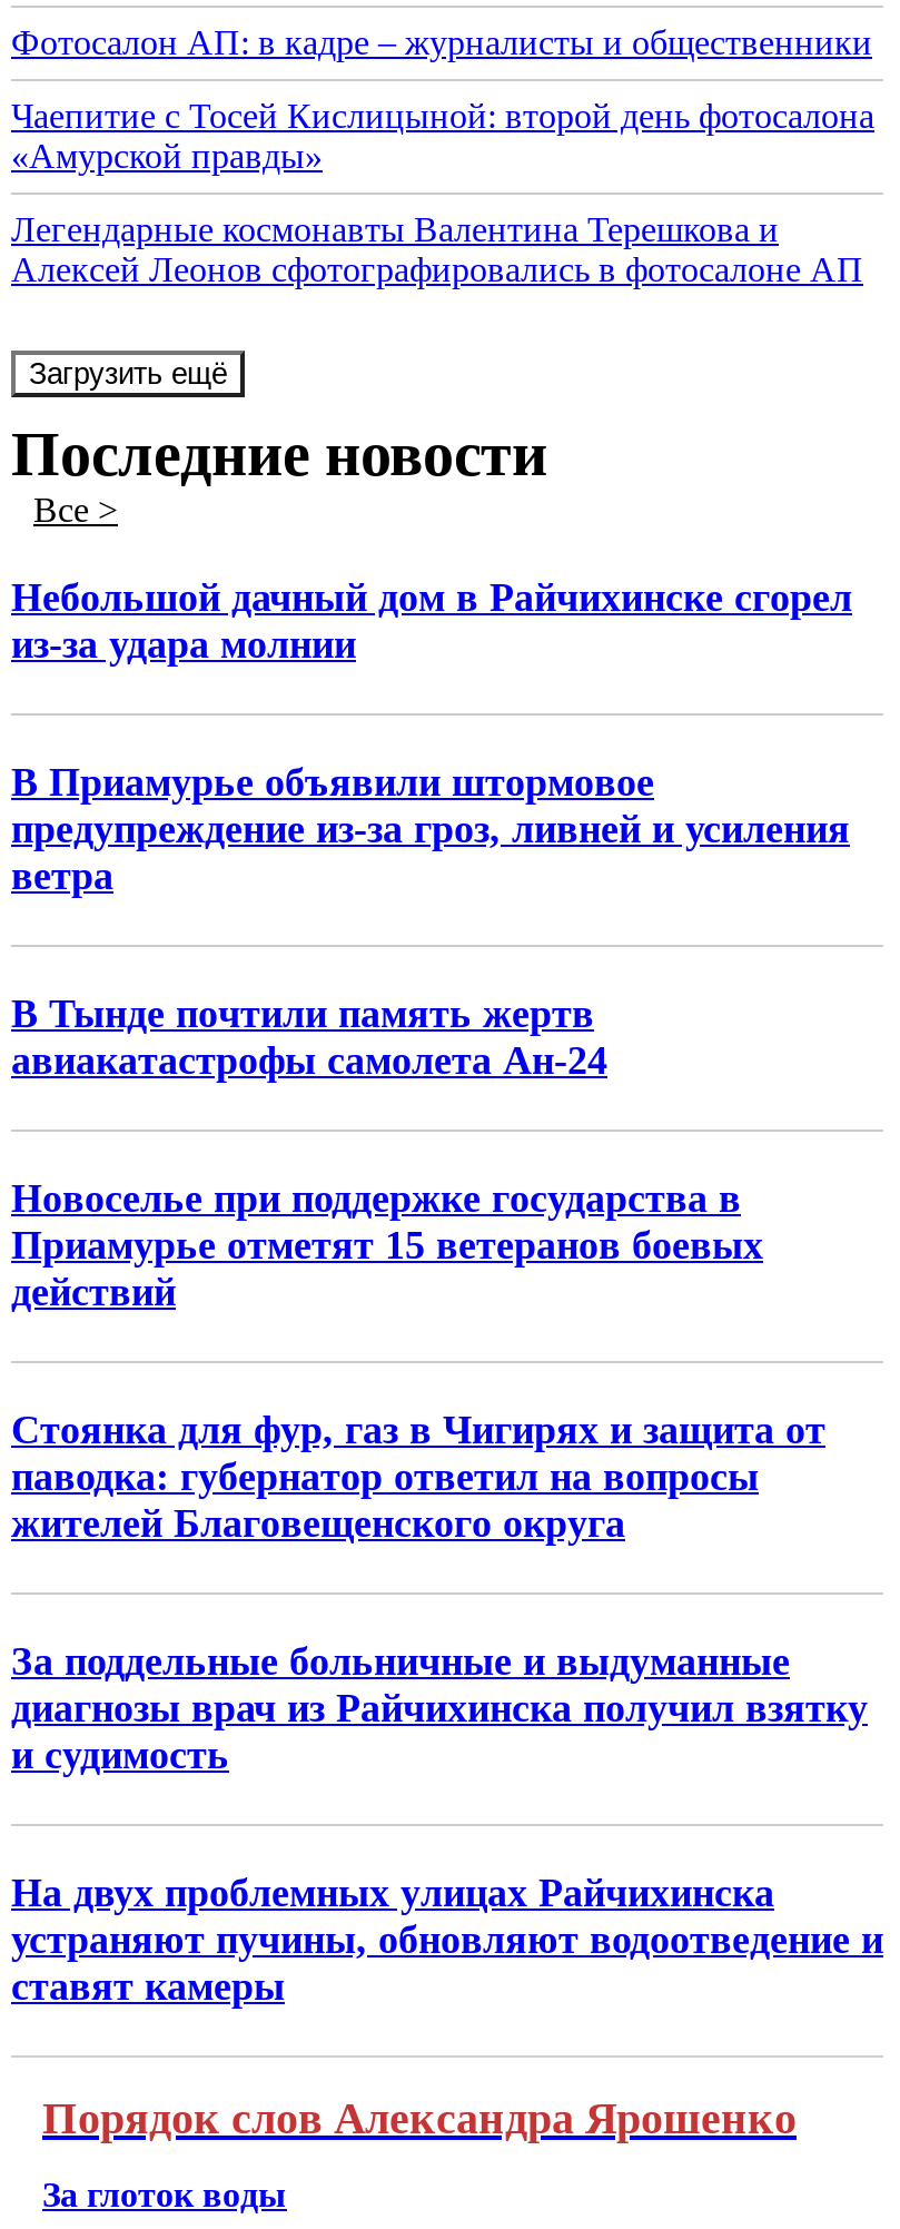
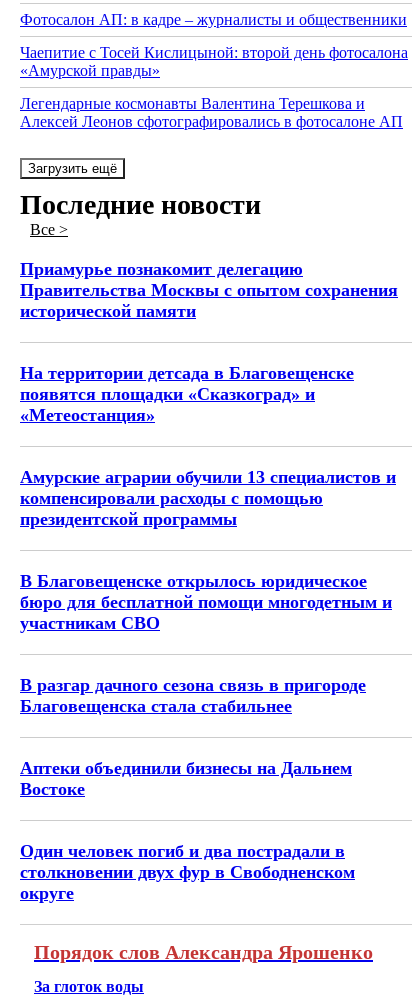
[11,576,852,667] Небольшой дачный дом в Райчихинске сгорел | из-за удара молнии -> [20,259,398,321] Приамурье познакомит делегацию | Правительства Москвы с опытом сохранения | исторической памяти
[11,761,850,899] В Приамурье объявили штормовое | предупреждение из-за гроз, ливней и усиления | ветра -> [20,363,354,425] На территории детсада в Благовещенске | появятся площадки «Сказкоград» и | «Метеостанция»
[11,992,607,1083] В Тынде почтили память жертв | авиакатастрофы самолета Ан-24 -> [20,467,396,529] Амурские аграрии обучили 13 специалистов и | компенсировали расходы с помощью | президентской программы
[11,1177,763,1315] Новоселье при поддержке государства в | Приамурье отметят 15 ветеранов боевых | действий -> [20,571,392,633] В Благовещенске открылось юридическое | бюро для бесплатной помощи многодетным и | участникам СВО
[11,1408,825,1546] Стоянка для фур, газ в Чигирях и защита от | паводка: губернатор ответил на вопросы | жителей Благовещенского округа -> [20,675,366,716] В разгар дачного сезона связь в пригороде | Благовещенска стала стабильнее
[11,1640,868,1778] За поддельные больничные и выдуманные | диагнозы врач из Райчихинска получил взятку | и судимость -> [20,758,352,799] Аптеки объединили бизнесы на Дальнем | Востоке
[11,1871,883,2009] На двух проблемных улицах Райчихинска | устраняют пучины, обновляют водоотведение и | ставят камеры -> [20,841,355,903] Один человек погиб и два пострадали в | столкновении двух фур в Свободненском | округе

